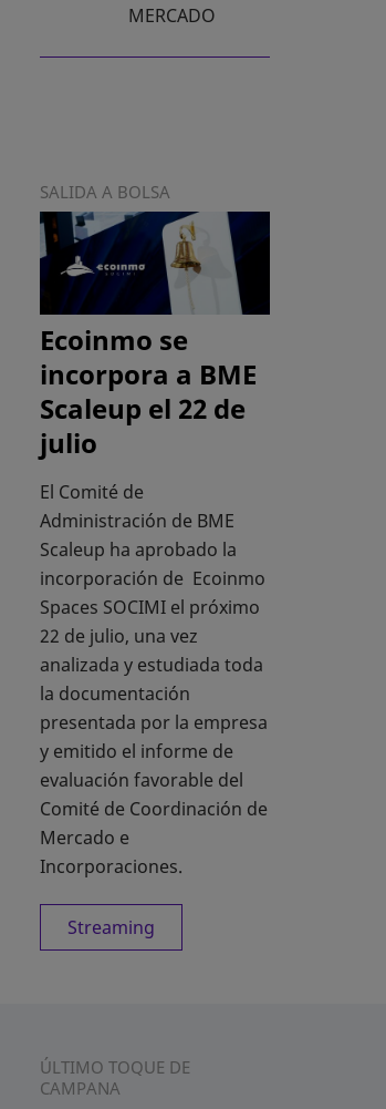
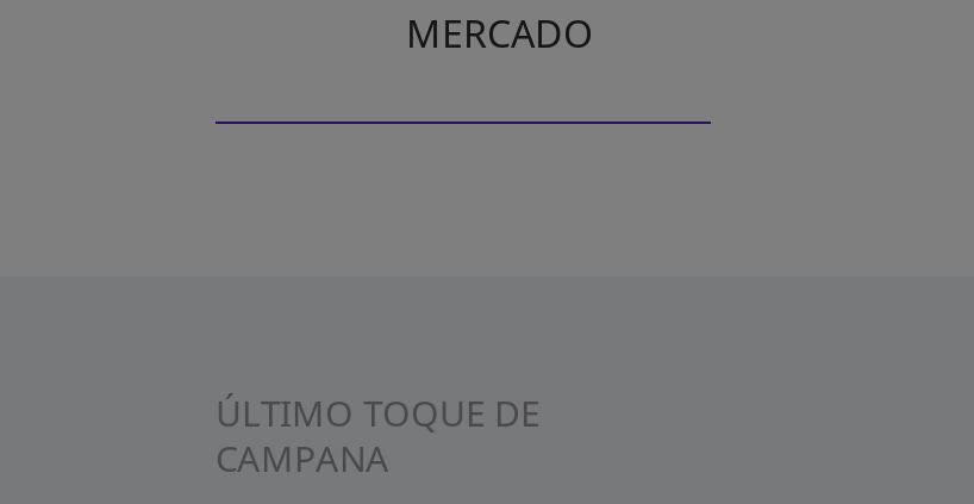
[40,181,170,203] SALIDA A BOLSA -> none
[39,210,268,940] [image] | Ecoinmo se | incorpora a BME | Scaleup el 22 de | julio | El Comité de | Administración de BME | Scaleup ha aprobado la | incorporación de Ecoinmo | Spaces SOCIMI el próximo | 22 de julio, una vez | analizada y estudiada toda | la documentación | presentada por la empresa | y emitido el informe de | evaluación favorable del | Comité de Coordinación de | Mercado e | Incorporaciones. | Streaming -> none
[218,210,271,316] [image] -> none

